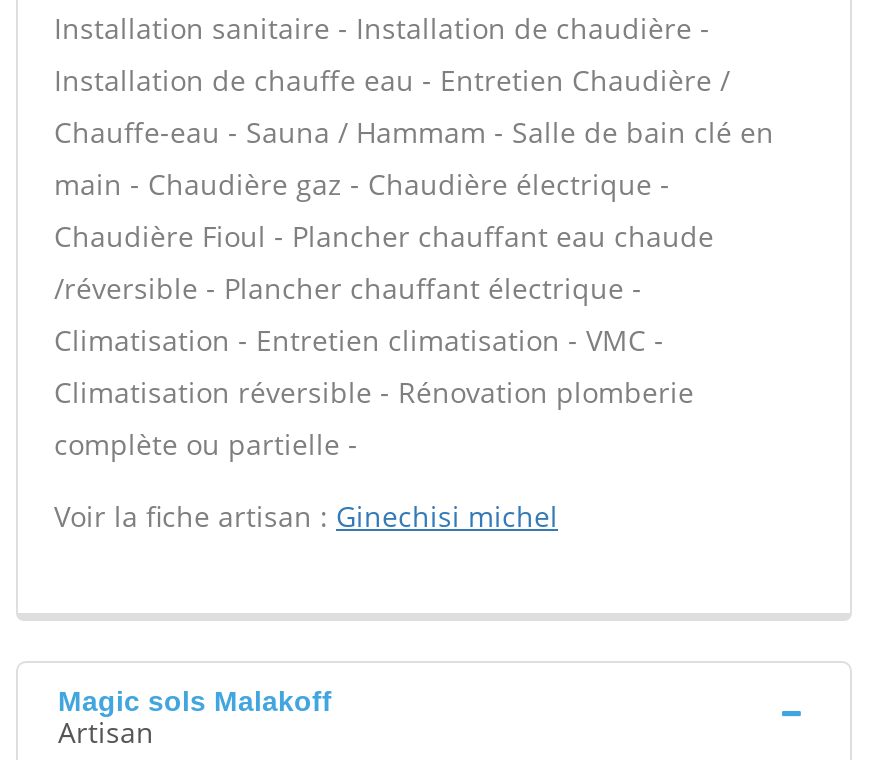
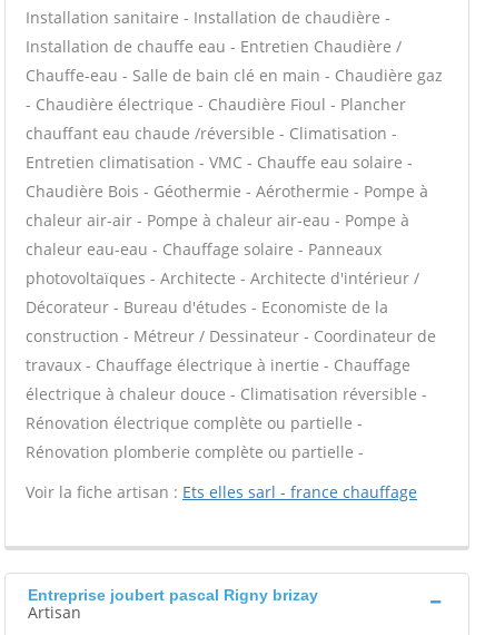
[54,113,774,463] Chauffe-eau - Sauna / Hammam - Salle de bain clé en | main - Chaudière gaz - Chaudière électrique - | Chaudière Fioul - Plancher chauffant eau chaude | /réversible - Plancher chauffant électrique - | Climatisation - Entretien climatisation - VMC - | Climatisation réversible - Rénovation plomberie | complète ou partielle - -> [26,65,443,462] Chauffe-eau - Salle de bain clé en main - Chaudière gaz | - Chaudière électrique - Chaudière Fioul - Plancher | chauffant eau chaude /réversible - Climatisation - | Entretien climatisation - VMC - Chauffe eau solaire - | Chaudière Bois - Géothermie - Aérothermie - Pompe à | chaleur air-air - Pompe à chaleur air-eau - Pompe à | chaleur eau-eau - Chauffage solaire - Panneaux | photovoltaïques - Architecte - Architecte d'intérieur / | Décorateur - Bureau d'études - Economiste de la | construction - Métreur / Dessinateur - Coordinateur de | travaux - Chauffage électrique à inertie - Chauffage | électrique à chaleur douce - Climatisation réversible - | Rénovation électrique complète ou partielle - | Rénovation plomberie complète ou partielle -
[54,497,558,535] Voir la fiche artisan : Ginechisi michel -> [26,481,417,502] Voir la fiche artisan : Ets elles sarl - france chauffage
[58,685,332,717] Magic sols Malakoff -> [28,586,318,604] Entreprise joubert pascal Rigny brizay

